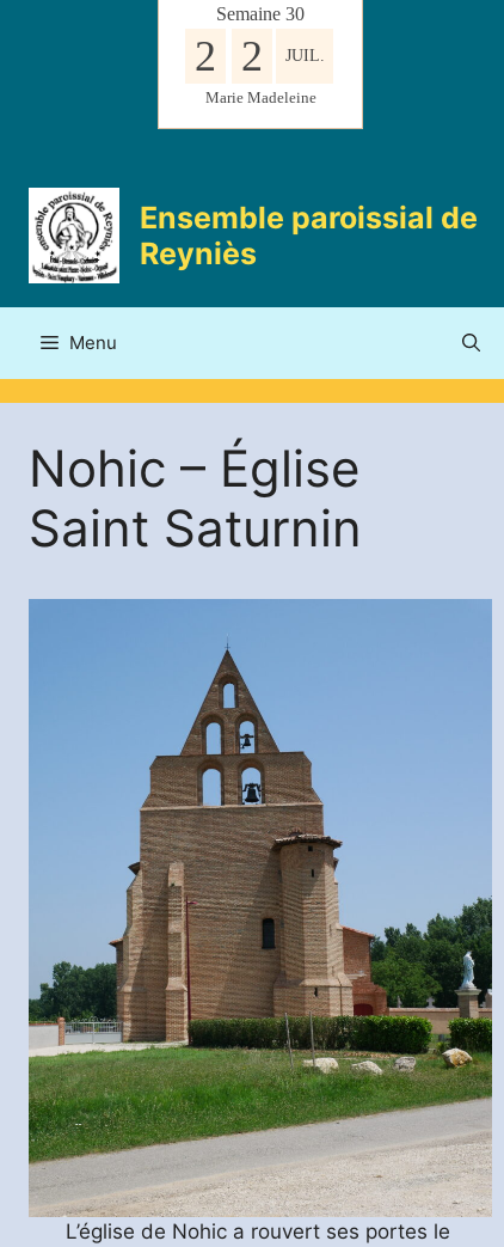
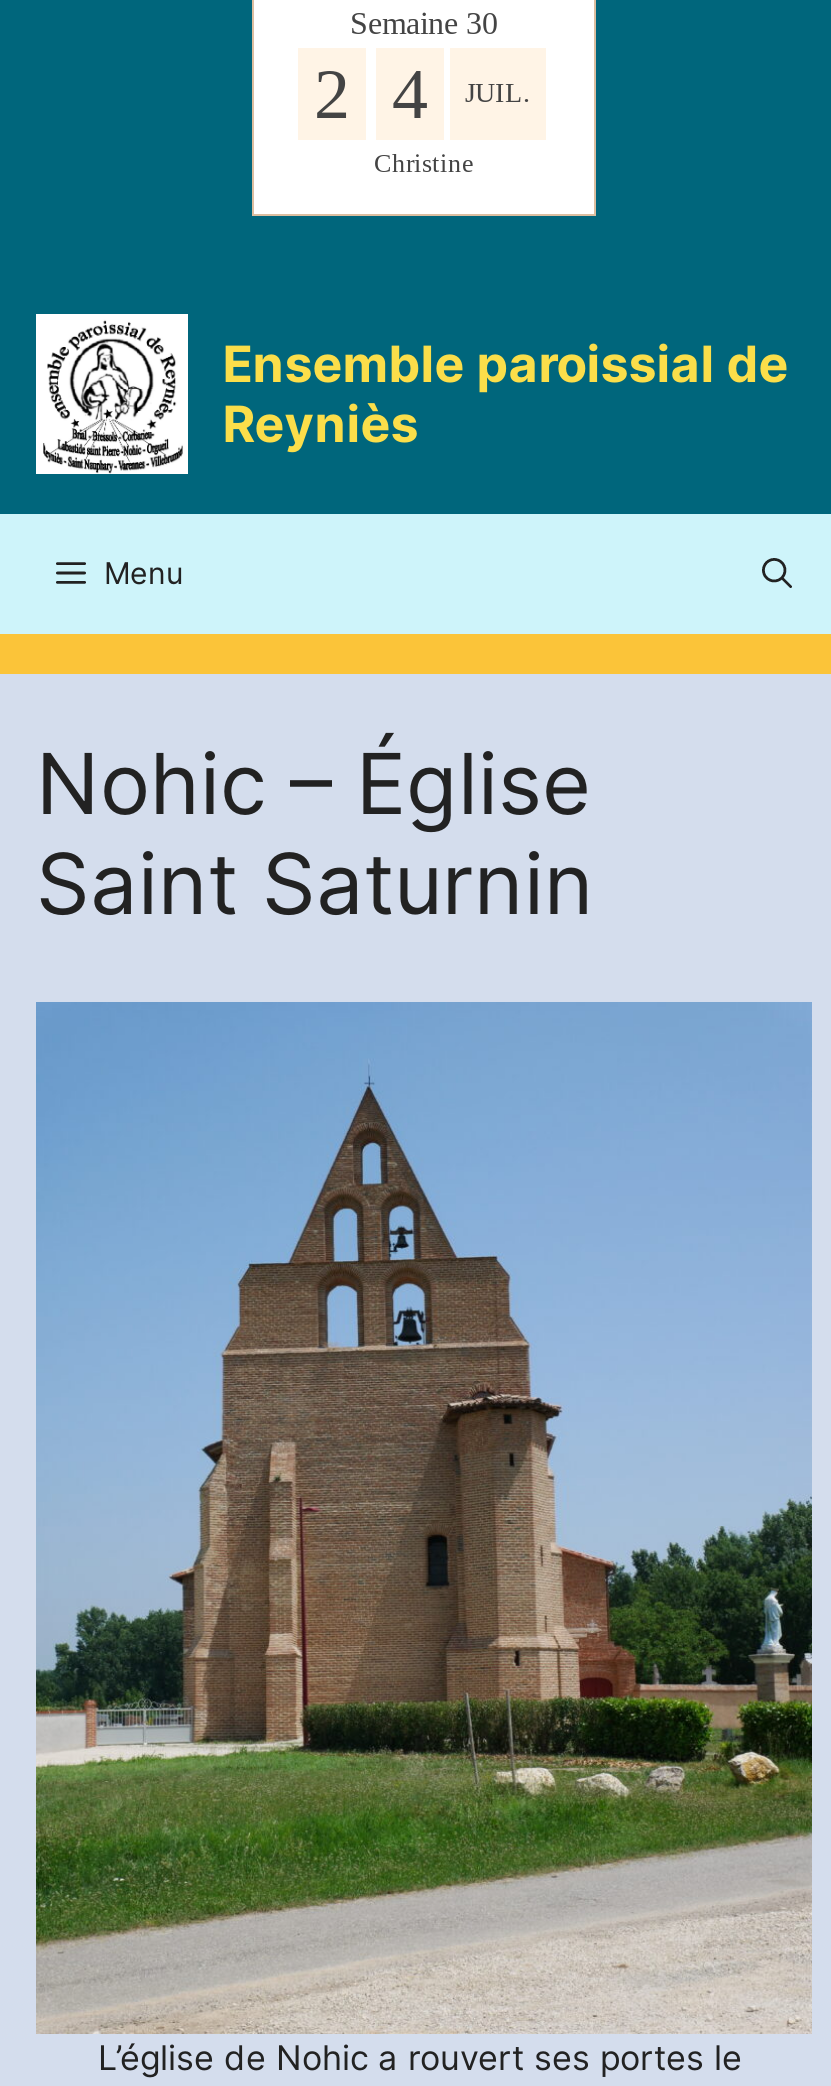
[195,32,324,80] 2 2 JUIL. -> [314,54,531,134] 2 4 JUIL.
[205,88,316,106] Marie Madeleine -> [374,148,474,178] Christine

